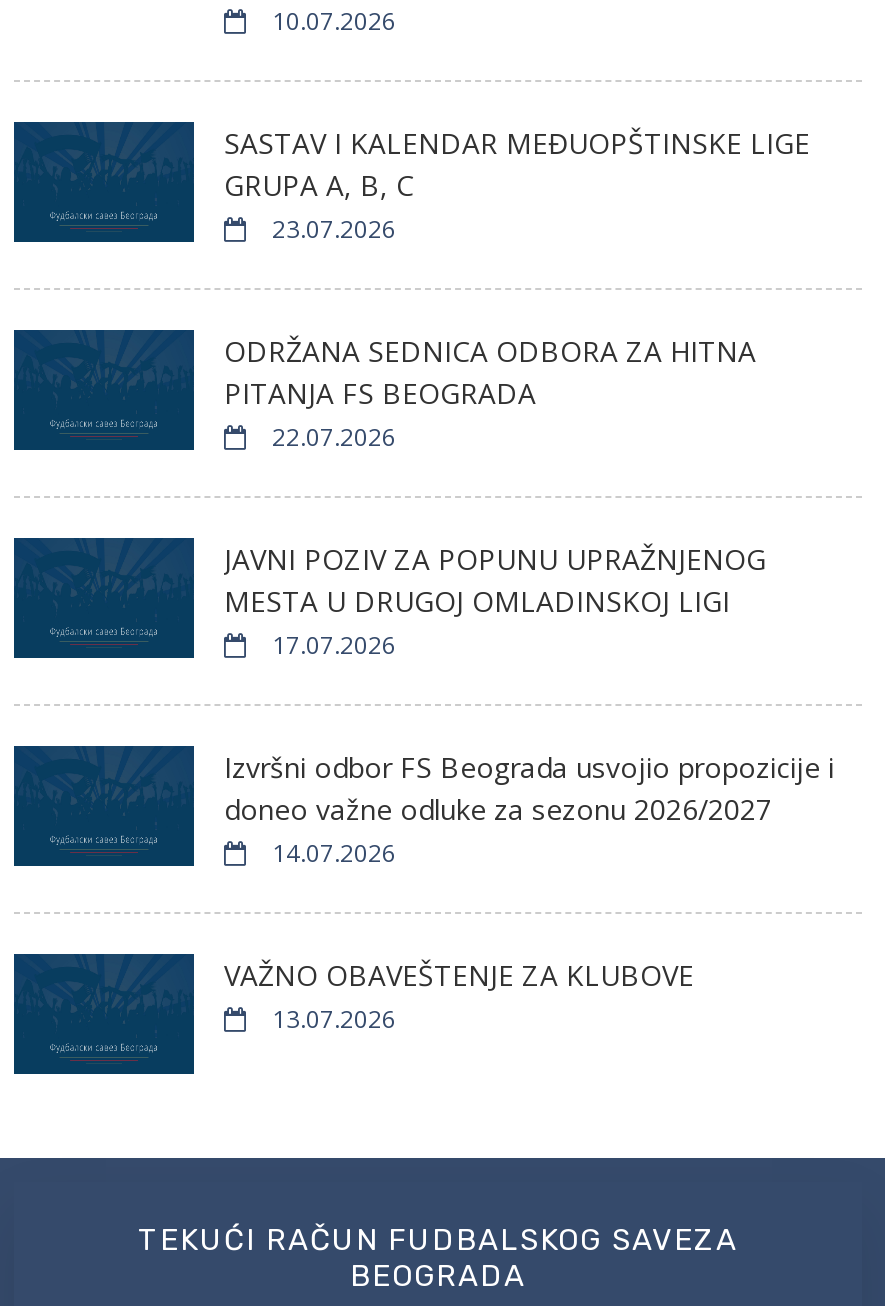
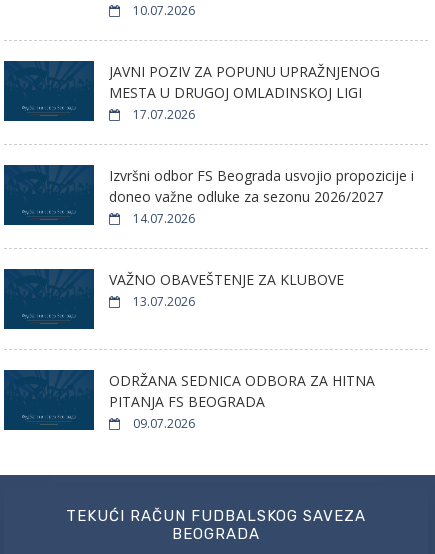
[224,125,810,455] SASTAV I KALENDAR MEĐUOPŠTINSKE LIGE | GRUPA A, B, C | 23.07.2026 | 22.07.2026 -> none
moved [224,333,756,413] -> [109,371,375,411]: ODRŽANA SEDNICA ODBORA ZA HITNA | PITANJA FS BEOGRADA
moved [224,541,834,1037] -> [109,62,414,310]: JAVNI POZIV ZA POPUNU UPRAŽNJENOG | MESTA U DRUGOJ OMLADINSKOJ LIGI | 17.07.2026 | Izvršni odbor FS Beograda usvojio propozicije i | doneo važne odluke za sezonu 2026/2027 | 14.07.2026 | VAŽNO OBAVEŠTENJE ZA KLUBOVE | 13.07.2026
none -> [130,415,195,432] 09.07.2026

